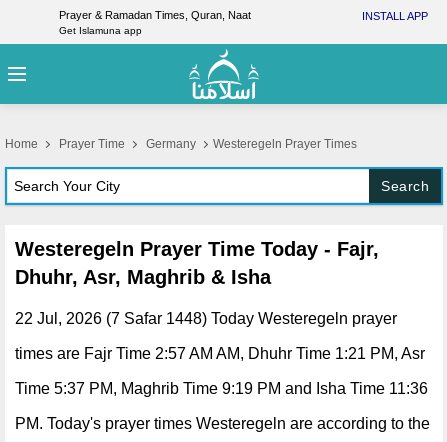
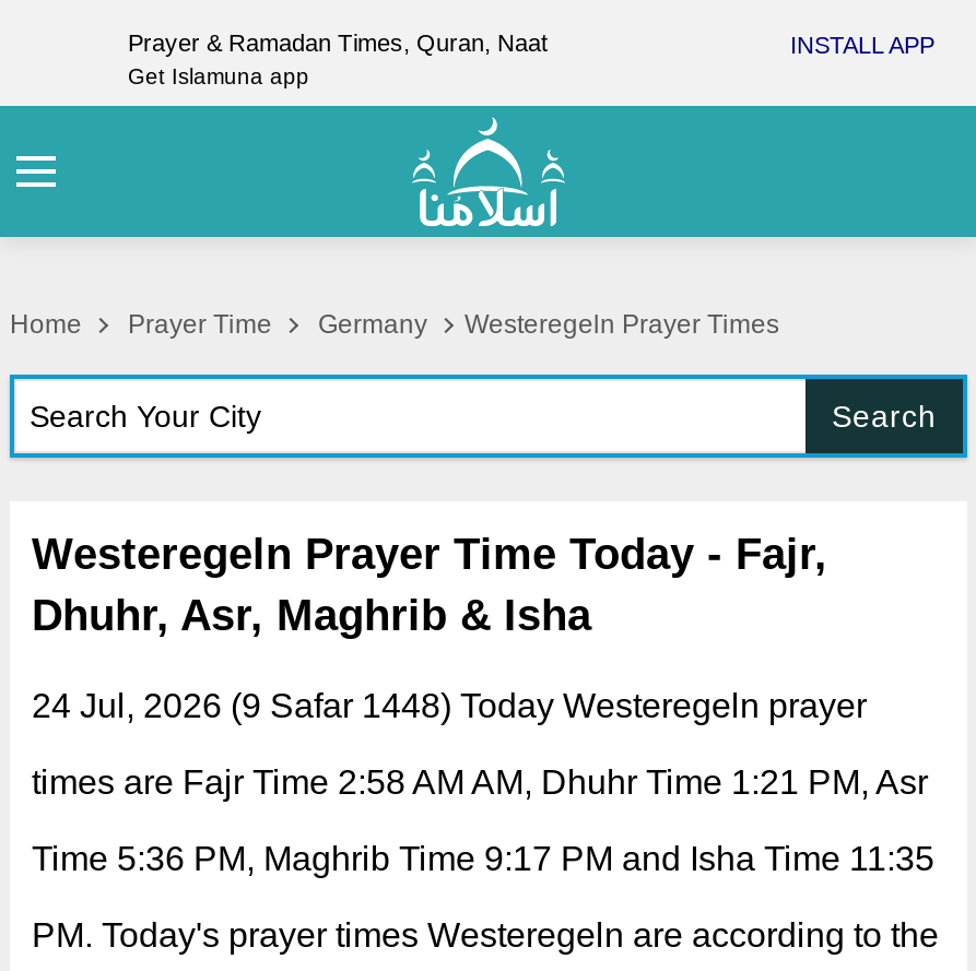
[15,310,397,327] 22 Jul, 2026 (7 Safar 1448) Today Westeregeln prayer -> [32,687,867,724] 24 Jul, 2026 (9 Safar 1448) Today Westeregeln prayer
[15,345,425,362] times are Fajr Time 2:57 AM AM, Dhuhr Time 1:21 PM, Asr -> [32,763,928,801] times are Fajr Time 2:58 AM AM, Dhuhr Time 1:21 PM, Asr
[15,380,428,397] Time 5:37 PM, Maghrib Time 9:19 PM and Isha Time 11:36 -> [32,840,934,877] Time 5:36 PM, Maghrib Time 9:17 PM and Isha Time 11:35

